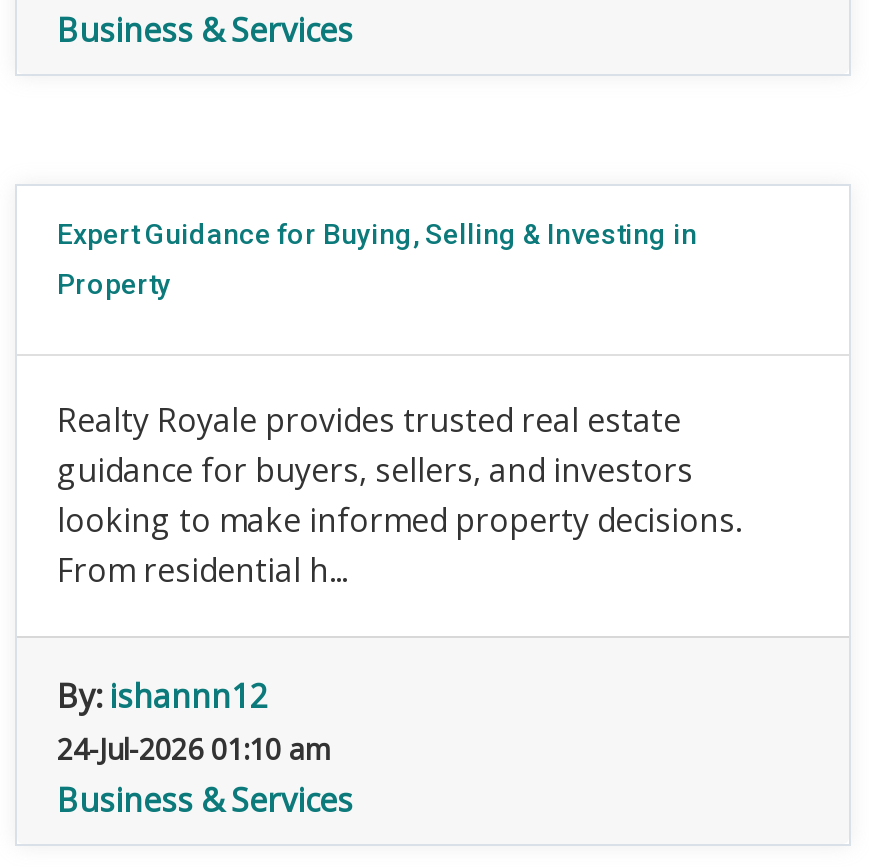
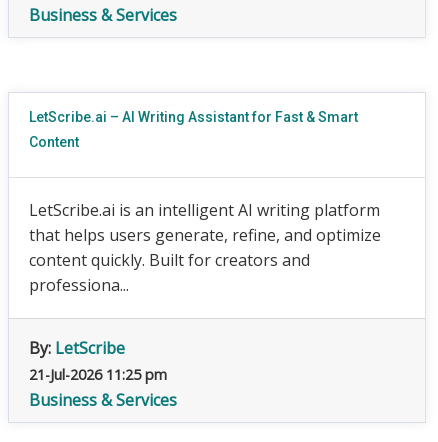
[57,218,697,250] Expert Guidance for Buying, Selling & Investing in -> [29,109,358,125] LetScribe.ai – AI Writing Assistant for Fast & Smart
[57,268,171,300] Property -> [29,134,79,150] Content
[57,398,741,592] Realty Royale provides trusted real estate | guidance for buyers, sellers, and investors | looking to make informed property decisions. | From residential h... -> [29,199,381,296] LetScribe.ai is an intelligent AI writing platform | that helps users generate, refine, and optimize | content quickly. Built for creators and | professiona...
[57,674,331,768] By: ishannn12 | 24-Jul-2026 01:10 am -> [29,337,167,384] By: LetScribe | 21-Jul-2026 11:25 pm

